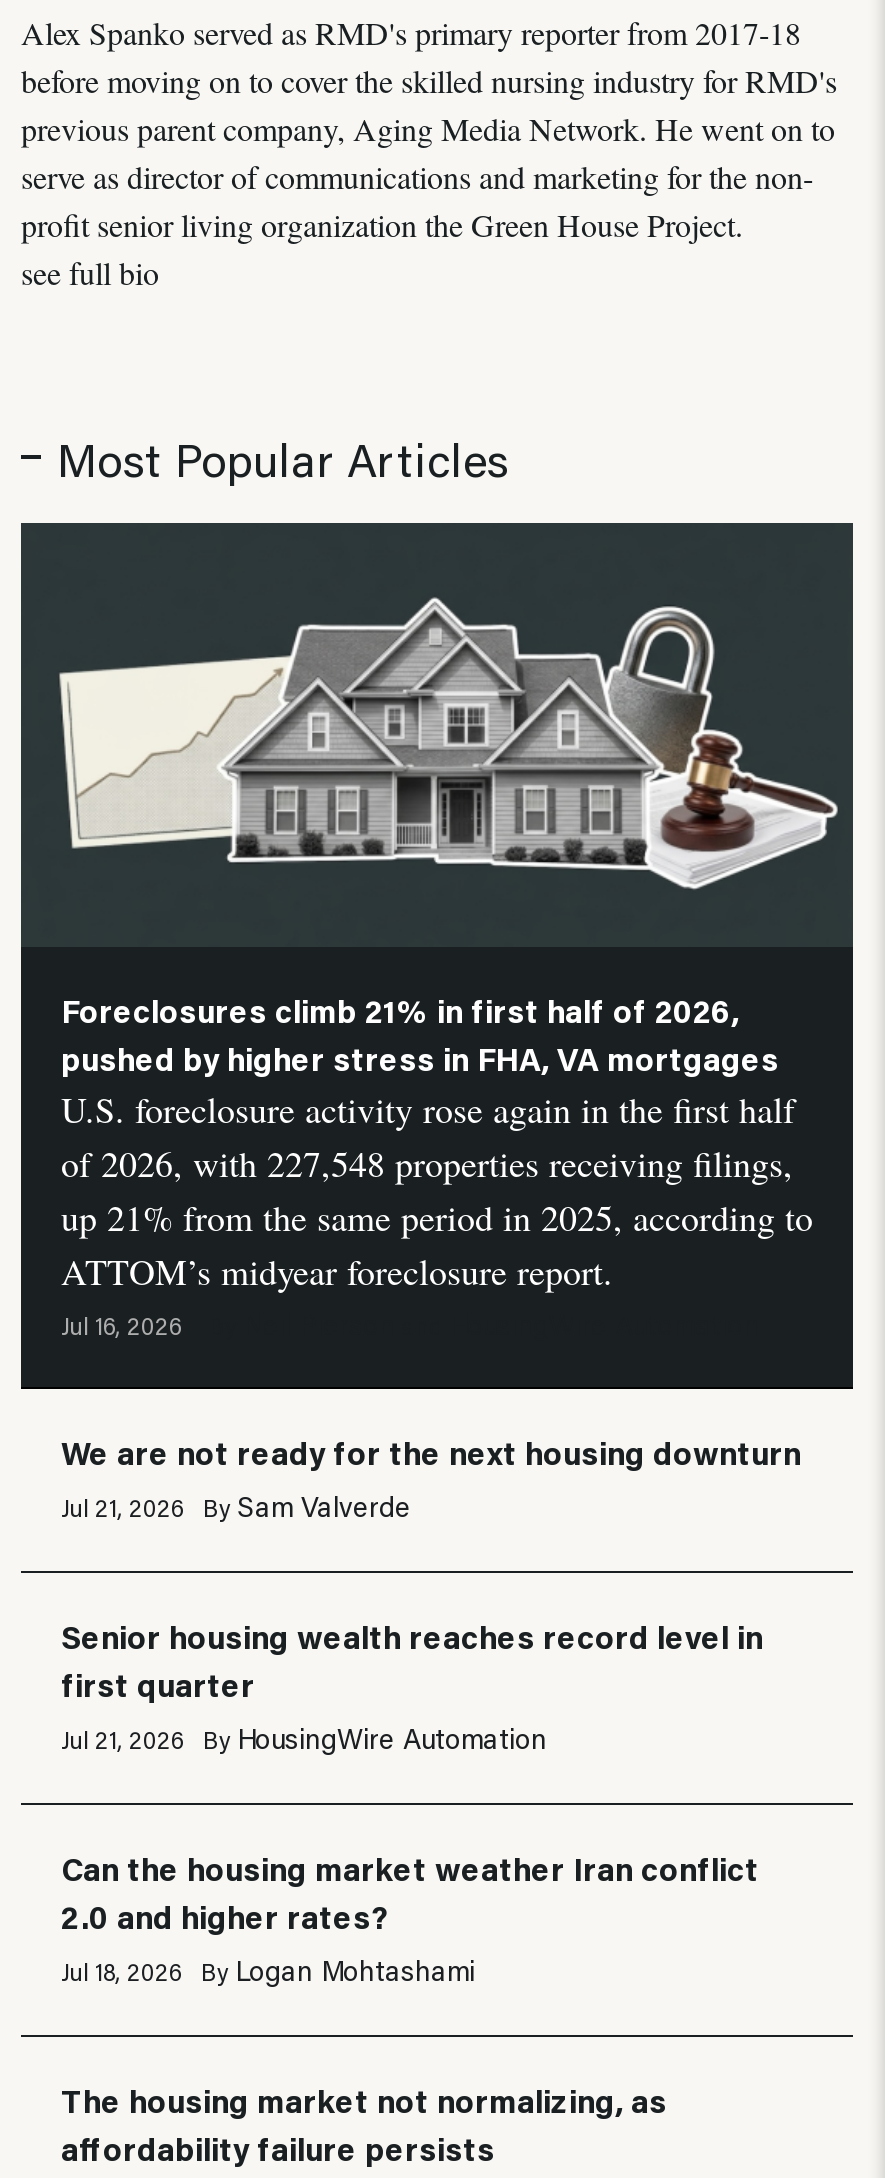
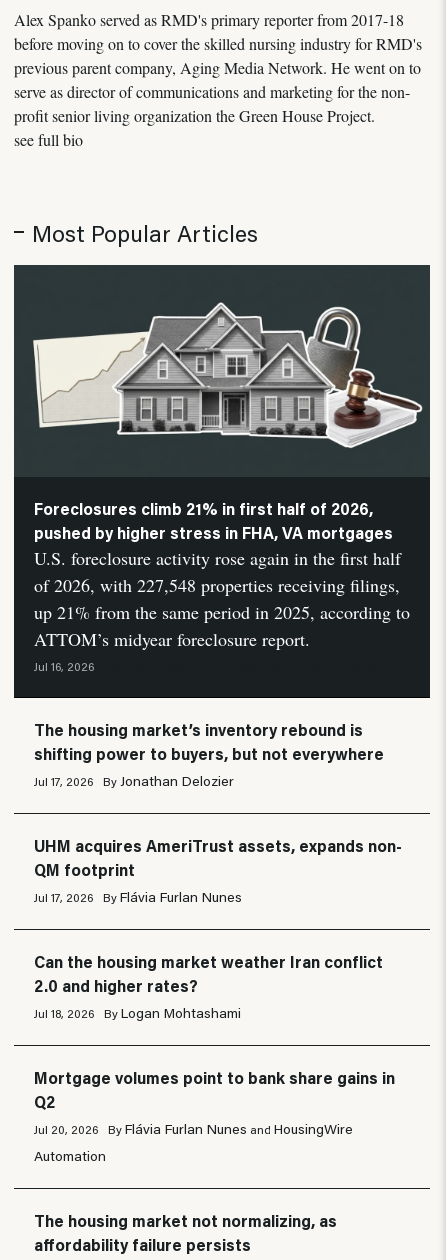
[61,1431,809,1525] We are not ready for the next housing downturn | Jul 21, 2026 | By Sam Valverde -> [34,719,388,790] The housing market’s inventory rebound is | shifting power to buyers, but not everywhere | Jul 17, 2026 | By Jonathan Delozier
[61,1615,763,1757] Senior housing wealth reaches record level in | first quarter | Jul 21, 2026 | By HousingWire Automation -> [34,835,402,906] UHM acquires AmeriTrust assets, expands non- | QM footprint | Jul 17, 2026 | By Flávia Furlan Nunes
none -> [34,1067,395,1165] Mortgage volumes point to bank share gains in | Q2 | Jul 20, 2026 | By Flávia Furlan Nunes and HousingWire | Automation

